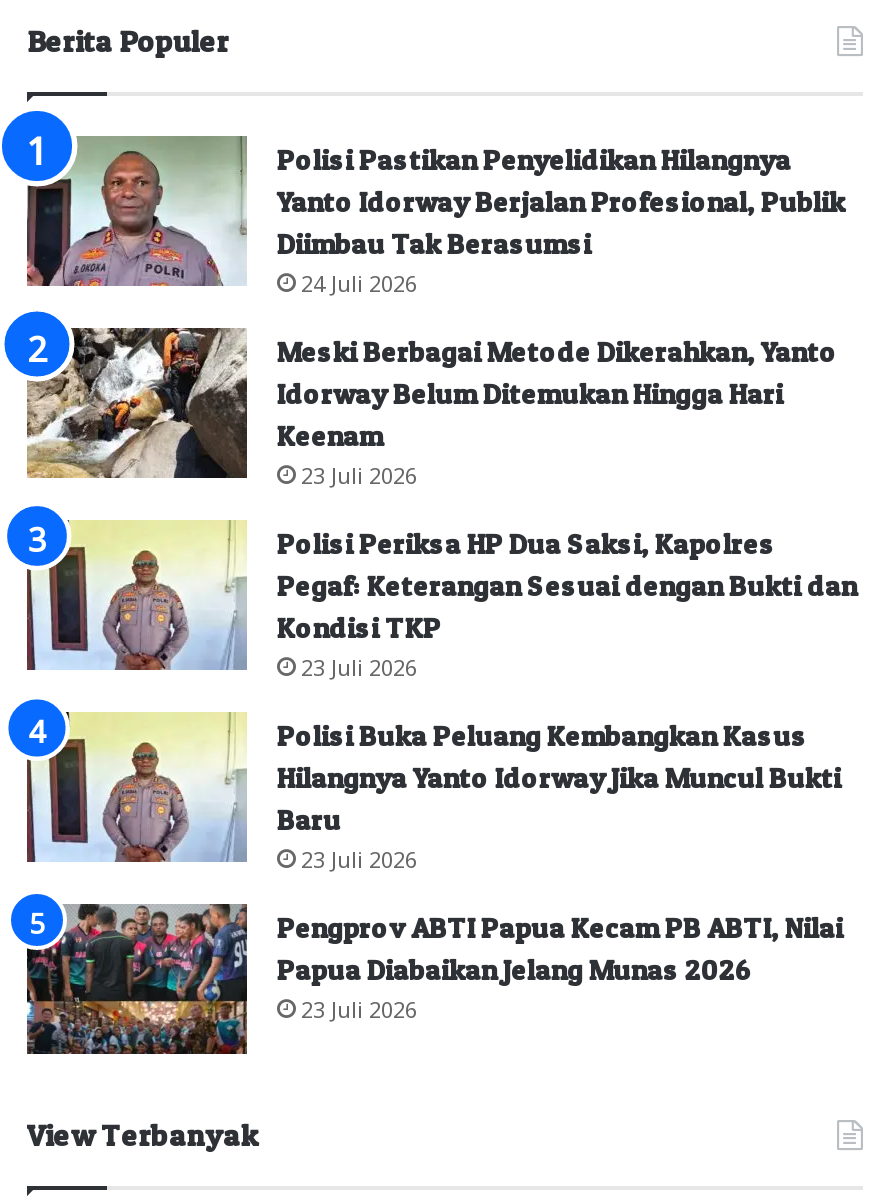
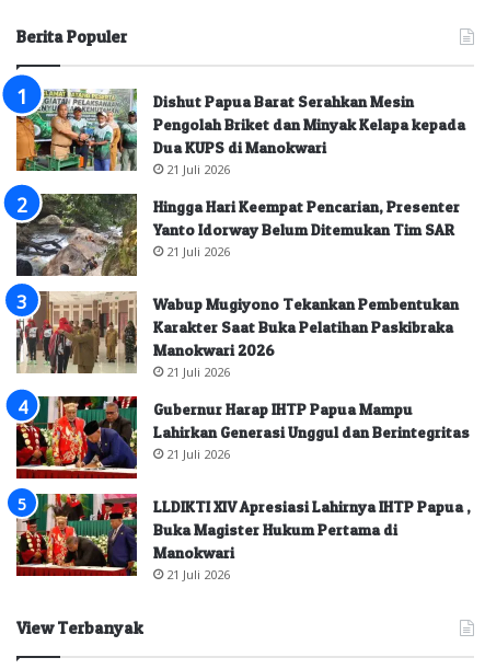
[25,134,845,294] [image] | Polisi Pastikan Penyelidikan Hilangnya | Yanto Idorway Berjalan Profesional, Publik | Diimbau Tak Berasumsi | 24 Juli 2026 -> [15,89,465,175] [image] | Dishut Papua Barat Serahkan Mesin | Pengolah Briket dan Minyak Kelapa kepada | Dua KUPS di Manokwari | 21 Juli 2026
[25,326,837,486] [image] | Meski Berbagai Metode Dikerahkan, Yanto | Idorway Belum Ditemukan Hingga Hari | Keenam | 23 Juli 2026 -> [15,194,460,277] [image] | Hingga Hari Keempat Pencarian, Presenter | Yanto Idorway Belum Ditemukan Tim SAR | 21 Juli 2026
[27,520,857,678] [image] | Polisi Periksa HP Dua Saksi, Kapolres | Pegaf: Keterangan Sesuai dengan Bukti dan | Kondisi TKP | 23 Juli 2026 -> [16,290,459,378] [image] | Wabup Mugiyono Tekankan Pembentukan | Karakter Saat Buka Pelatihan Paskibraka | Manokwari 2026 | 21 Juli 2026
[27,712,841,870] [image] | Polisi Buka Peluang Kembangkan Kasus | Hilangnya Yanto Idorway Jika Muncul Bukti | Baru | 23 Juli 2026 -> [16,395,470,480] [image] | Gubernur Harap IHTP Papua Mampu | Lahirkan Generasi Unggul dan Berintegritas | 21 Juli 2026
[9,880,843,1056] [image] | Pengprov ABTI Papua Kecam PB ABTI, Nilai | Papua Diabaikan Jelang Munas 2026 | 23 Juli 2026 -> [7,487,471,584] [image] | LLDIKTI XIV Apresiasi Lahirnya IHTP Papua , | Buka Magister Hukum Pertama di | Manokwari | 21 Juli 2026

